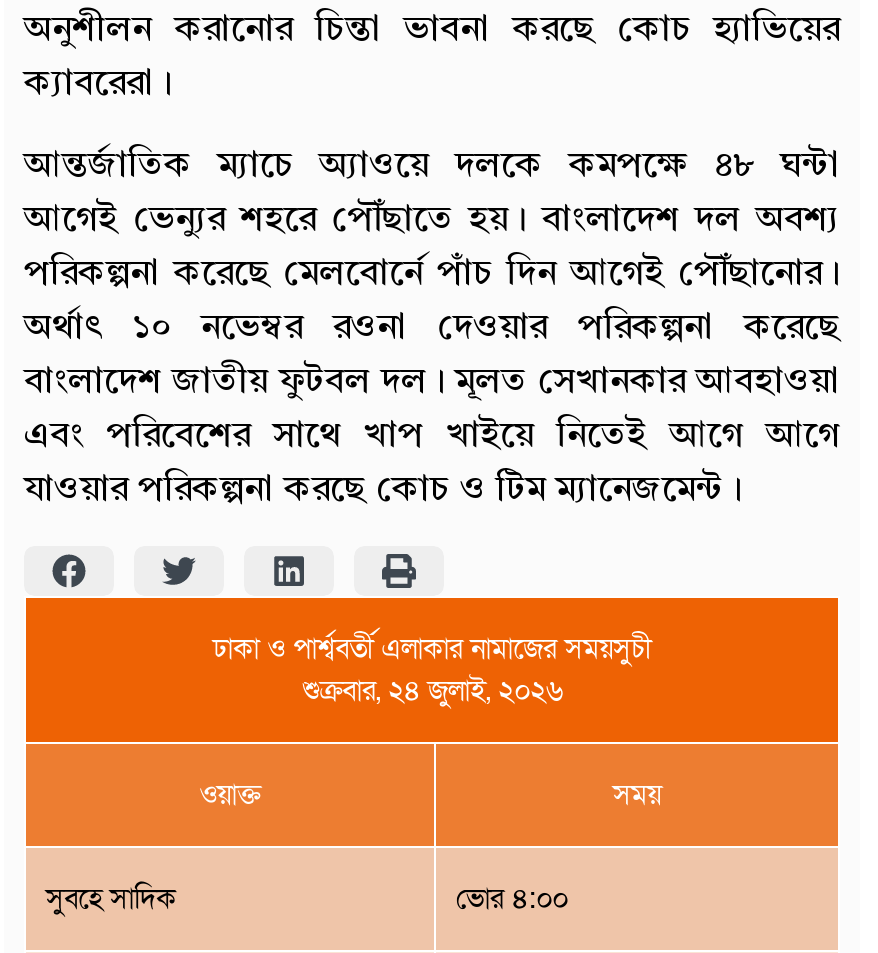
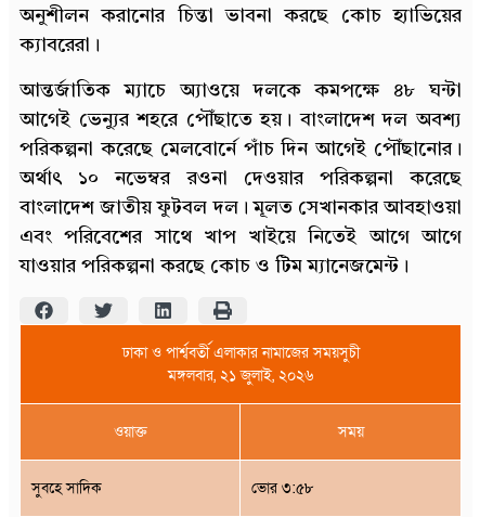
[302,673,562,711] শুক্রবার, ২৪ জুলাই, ২০২৬ -> [168,365,313,386] মঙ্গলবার, ২১ জুলাই, ২০২৬
[456,881,568,919] ভোর ৪:০০ -> [251,478,314,498] ভোর ৩:৫৮

